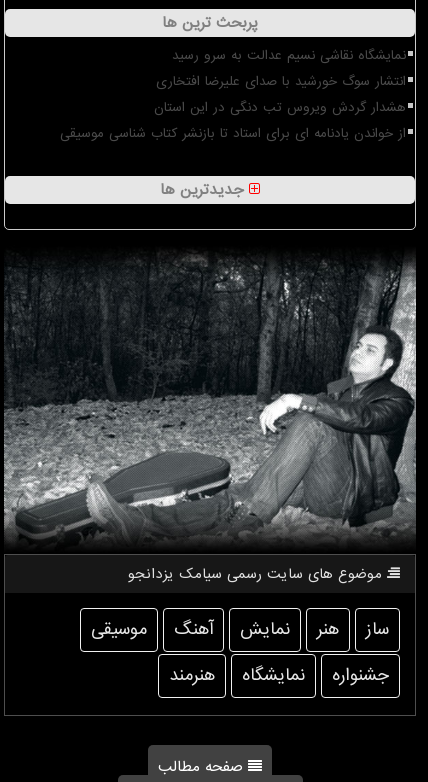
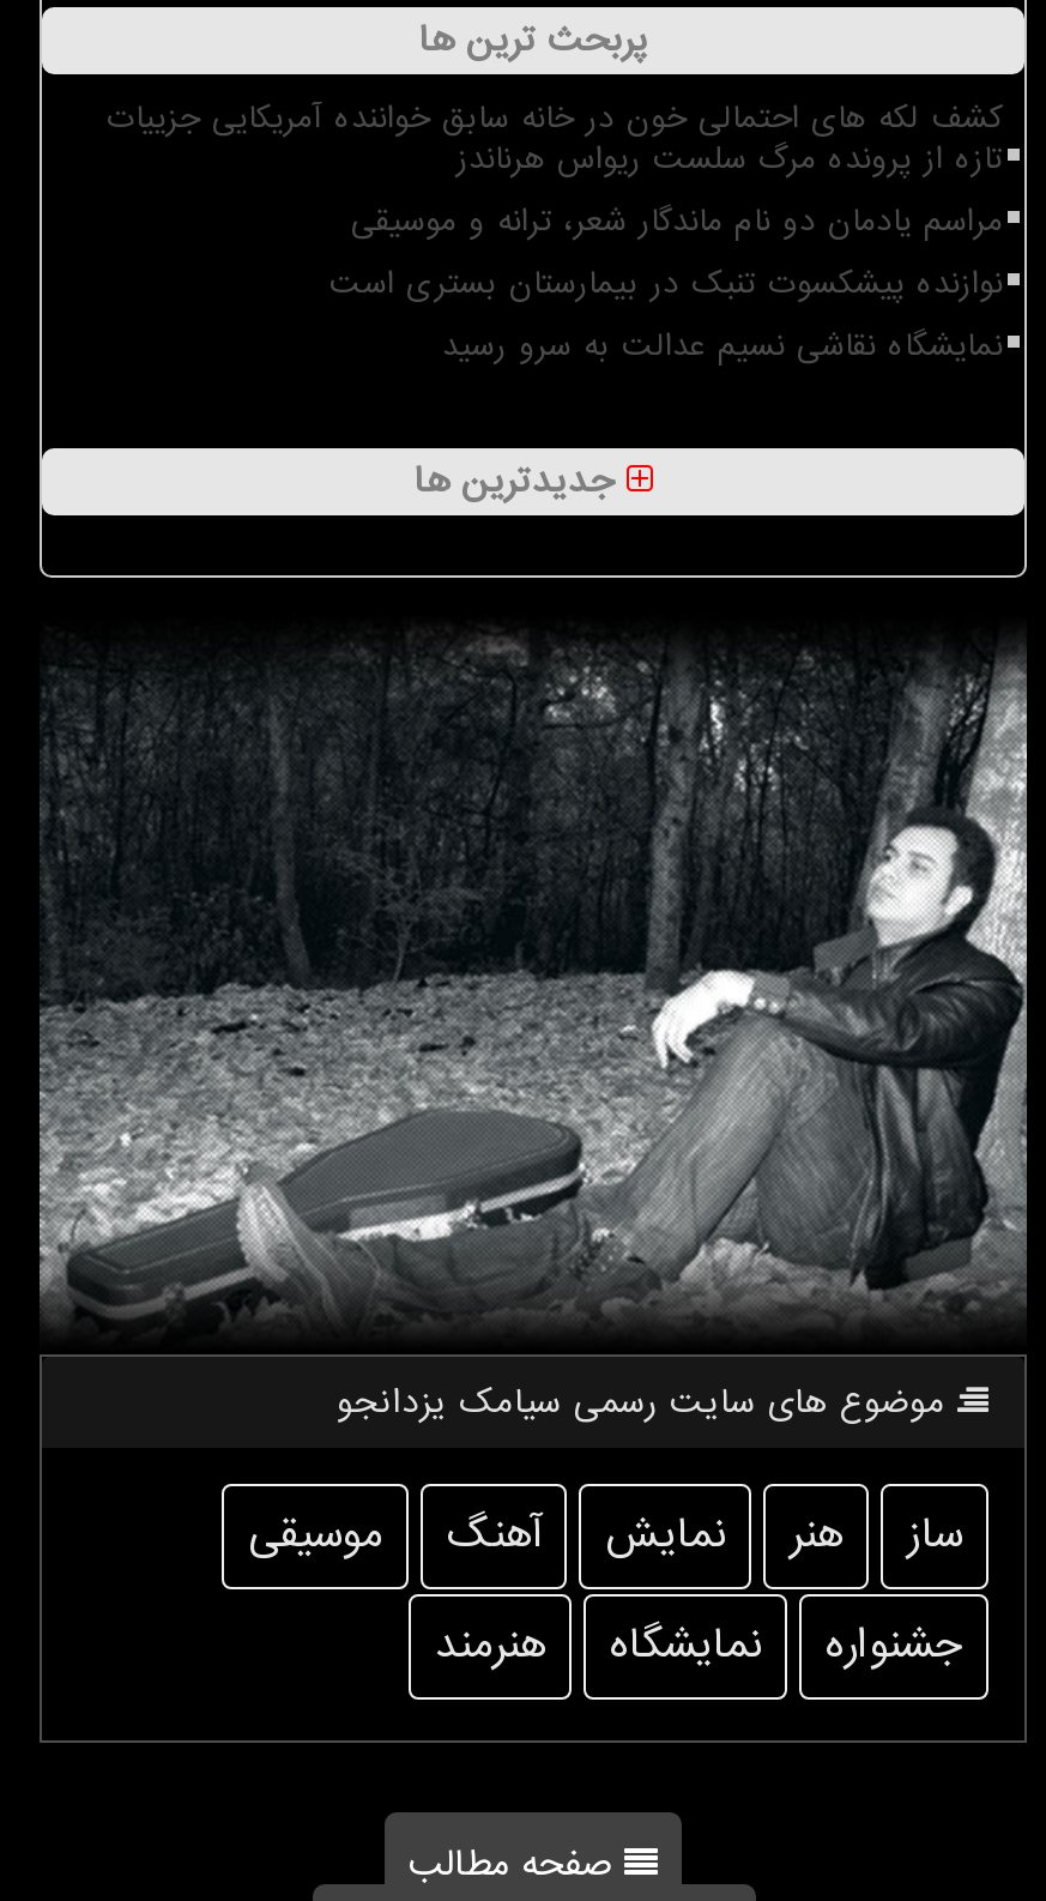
none -> [107,96,1003,307] کشف لکه های احتمالی خون در خانه سابق خواننده آمریکایی جزییات | تازه از پرونده مرگ سلست ریواس هرناندز | مراسم یادمان دو نام ماندگار شعر، ترانه و موسیقی | نوازنده پیشکسوت تنبک در بیمارستان بستری است
moved [172,46,406,65] -> [442,324,1003,369]: نمایشگاه نقاشی نسیم عدالت به سرو رسید
[60,72,406,143] انتشار سوگ خورشید با صدای علیرضا افتخاری | هشدار گردش ویروس تب دنگی در این استان | از خواندن یادنامه ای برای استاد تا بازنشر کتاب شناسی موسیقی -> none

